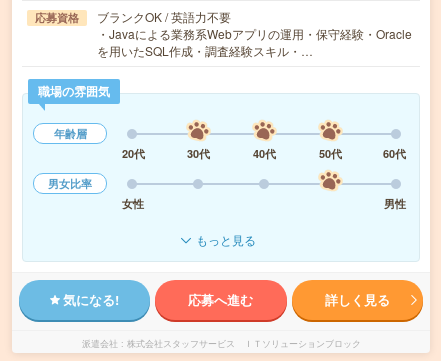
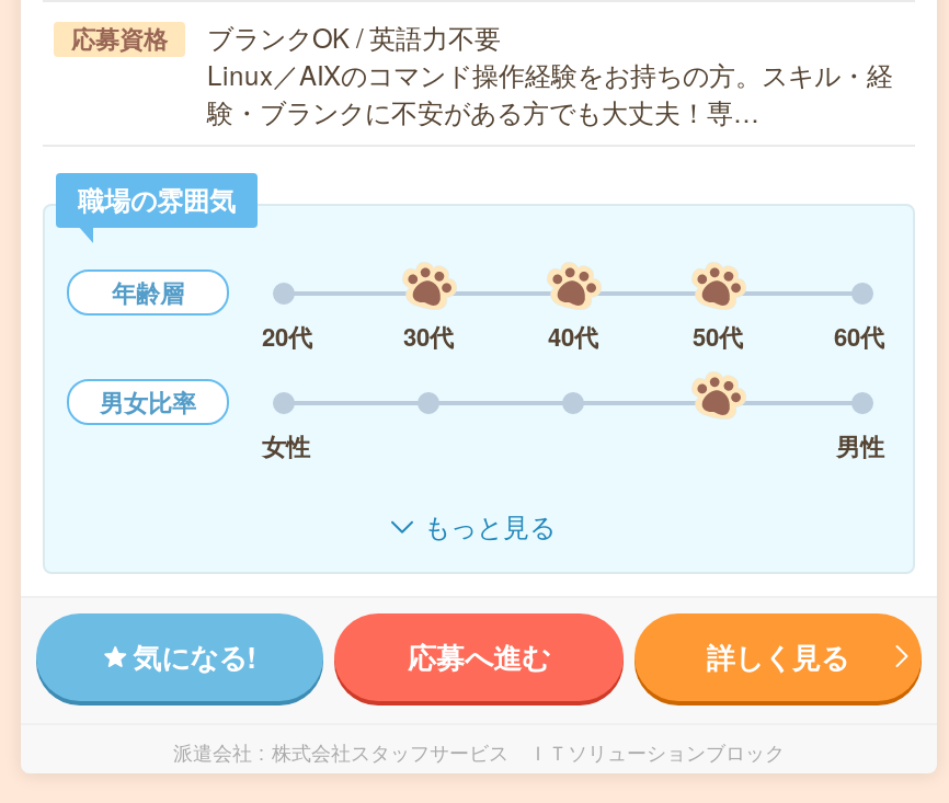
[97,25,412,59] ・Javaによる業務系Webアプリの運用・保守経験・Oracle | を用いたSQL作成・調査経験スキル・… -> [207,55,893,129] Linux／AIXのコマンド操作経験をお持ちの方。スキル・経 | 験・ブランクに不安がある方でも大丈夫！専…

